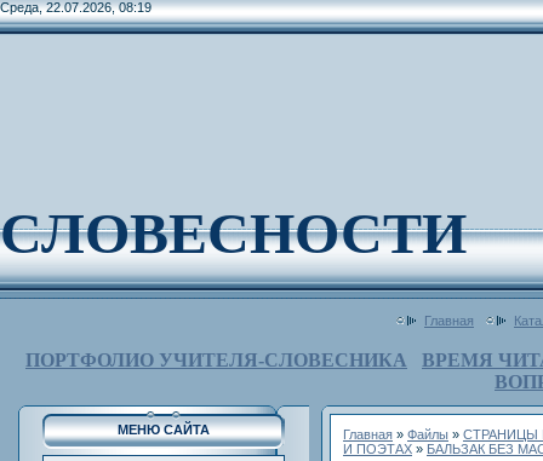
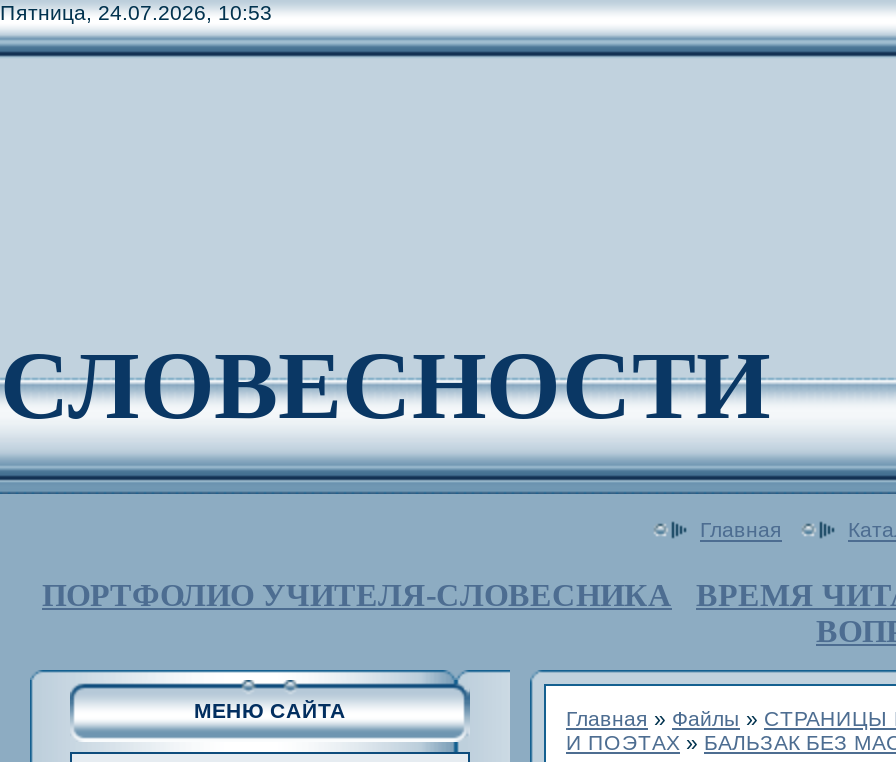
[0,0,152,15] Среда, 22.07.2026, 08:19 -> [0,0,272,24] Пятница, 24.07.2026, 10:53

